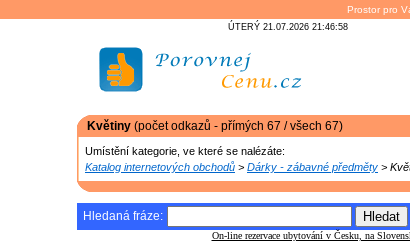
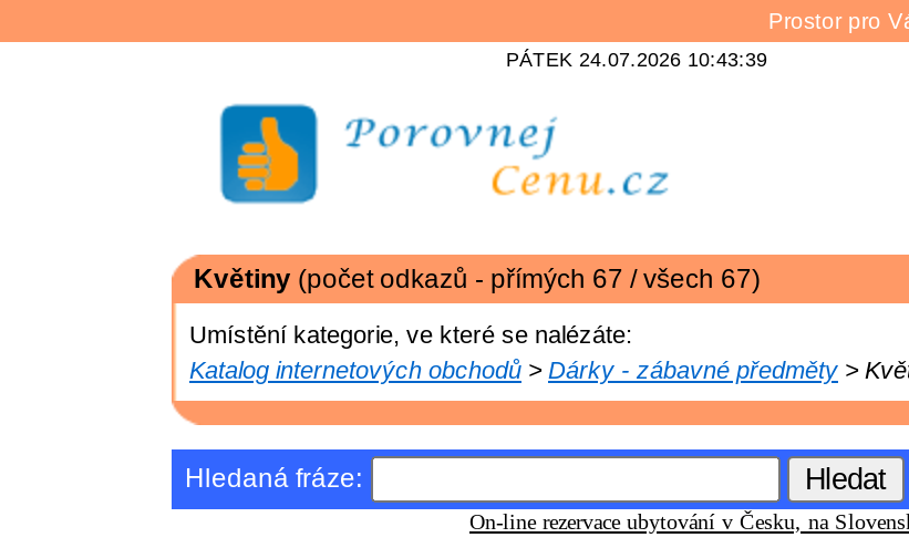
[228,22,348,32] ÚTERÝ 21.07.2026 21:46:58 -> [506,49,767,71] PÁTEK 24.07.2026 10:43:39

